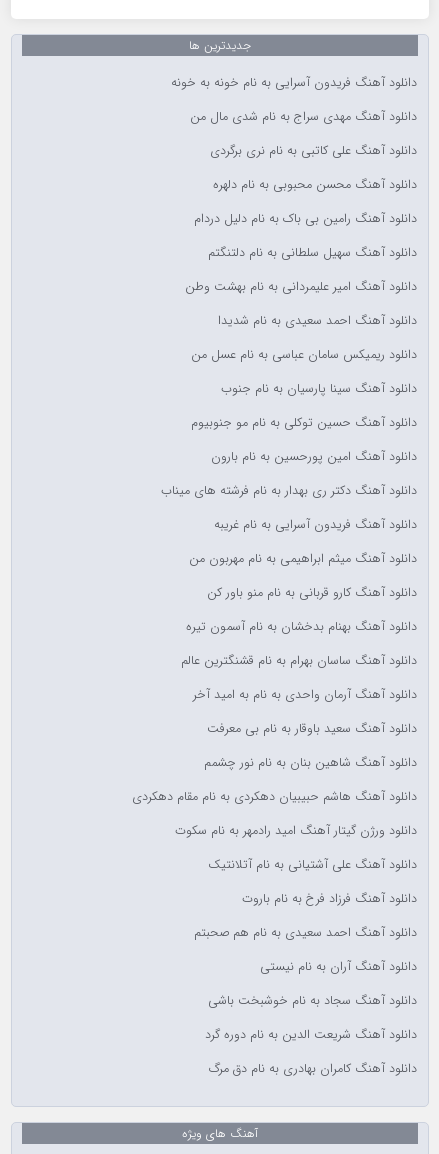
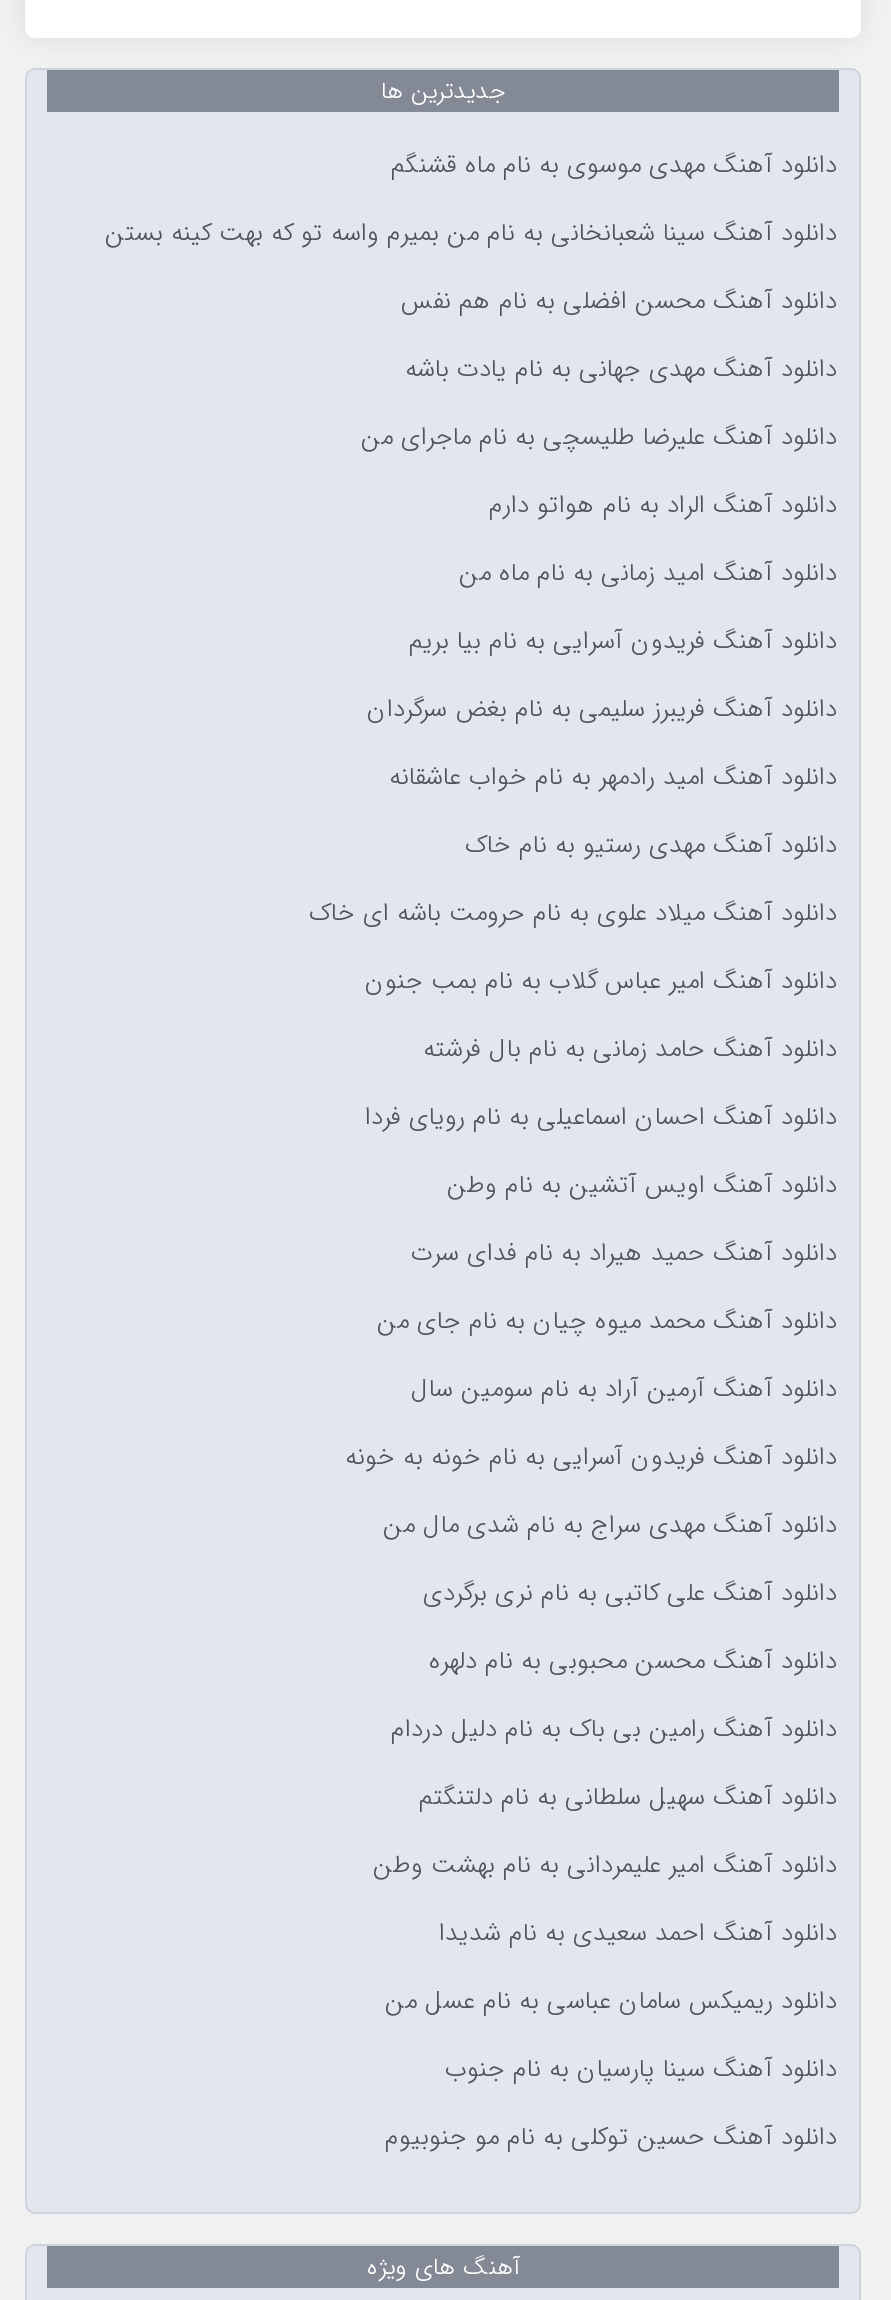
none -> [105,146,837,1410] دانلود آهنگ مهدی موسوی به نام ماه قشنگم | دانلود آهنگ سینا شعبانخانی به نام من بمیرم واسه تو که بهت کینه بستن | دانلود آهنگ محسن افضلی به نام هم نفس | دانلود آهنگ مهدی جهانی به نام یادت باشه | دانلود آهنگ علیرضا طلیسچی به نام ماجرای من | دانلود آهنگ الراد به نام هواتو دارم | دانلود آهنگ امید زمانی به نام ماه من | دانلود آهنگ فریدون آسرایی به نام بیا بریم | دانلود آهنگ فریبرز سلیمی به نام بغض سرگردان | دانلود آهنگ امید رادمهر به نام خواب عاشقانه | دانلود آهنگ مهدی رستیو به نام خاک | دانلود آهنگ میلاد علوی به نام حرومت باشه ای خاک | دانلود آهنگ امیر عباس گلاب به نام بمب جنون | دانلود آهنگ حامد زمانی به نام بال فرشته | دانلود آهنگ احسان اسماعیلی به نام رویای فردا | دانلود آهنگ اویس آتشین به نام وطن | دانلود آهنگ حمید هیراد به نام فدای سرت | دانلود آهنگ محمد میوه چیان به نام جای من | دانلود آهنگ آرمین آراد به نام سومین سال
moved [171,73,417,433] -> [345,1438,837,2158]: دانلود آهنگ فریدون آسرایی به نام خونه به خونه | دانلود آهنگ مهدی سراج به نام شدی مال من | دانلود آهنگ علی کاتبی به نام نری برگردی | ... | دانلود آهنگ سینا پارسیان به نام جنوب | دانلود آهنگ حسین توکلی به نام مو جنوبیوم
[132,447,417,1079] دانلود آهنگ امین پورحسین به نام بارون | دانلود آهنگ دکتر ری بهدار به نام فرشته های میناب | دانلود آهنگ فریدون آسرایی به نام غریبه | دانلود آهنگ میثم ابراهیمی به نام مهربون من | دانلود آهنگ کارو قربانی به نام منو باور کن | دانلود آهنگ بهنام بدخشان به نام آسمون تیره | دانلود آهنگ ساسان بهرام به نام قشنگترین عالم | دانلود آهنگ آرمان واحدی به نام به امید آخر | دانلود آهنگ سعید باوقار به نام بی معرفت | دانلود آهنگ شاهین بنان به نام نور چشمم | دانلود آهنگ هاشم حبیبیان دهکردی به نام مقام دهکردی | دانلود ورژن گیتار آهنگ امید رادمهر به نام سکوت | دانلود آهنگ علی آشتیانی به نام آتلانتیک | دانلود آهنگ فرزاد فرخ به نام باروت | دانلود آهنگ احمد سعیدی به نام هم صحبتم | دانلود آهنگ آران به نام نیستی | دانلود آهنگ سجاد به نام خوشبخت باشی | دانلود آهنگ شریعت الدین به نام دوره گرد | دانلود آهنگ کامران بهادری به نام دق مرگ -> none

